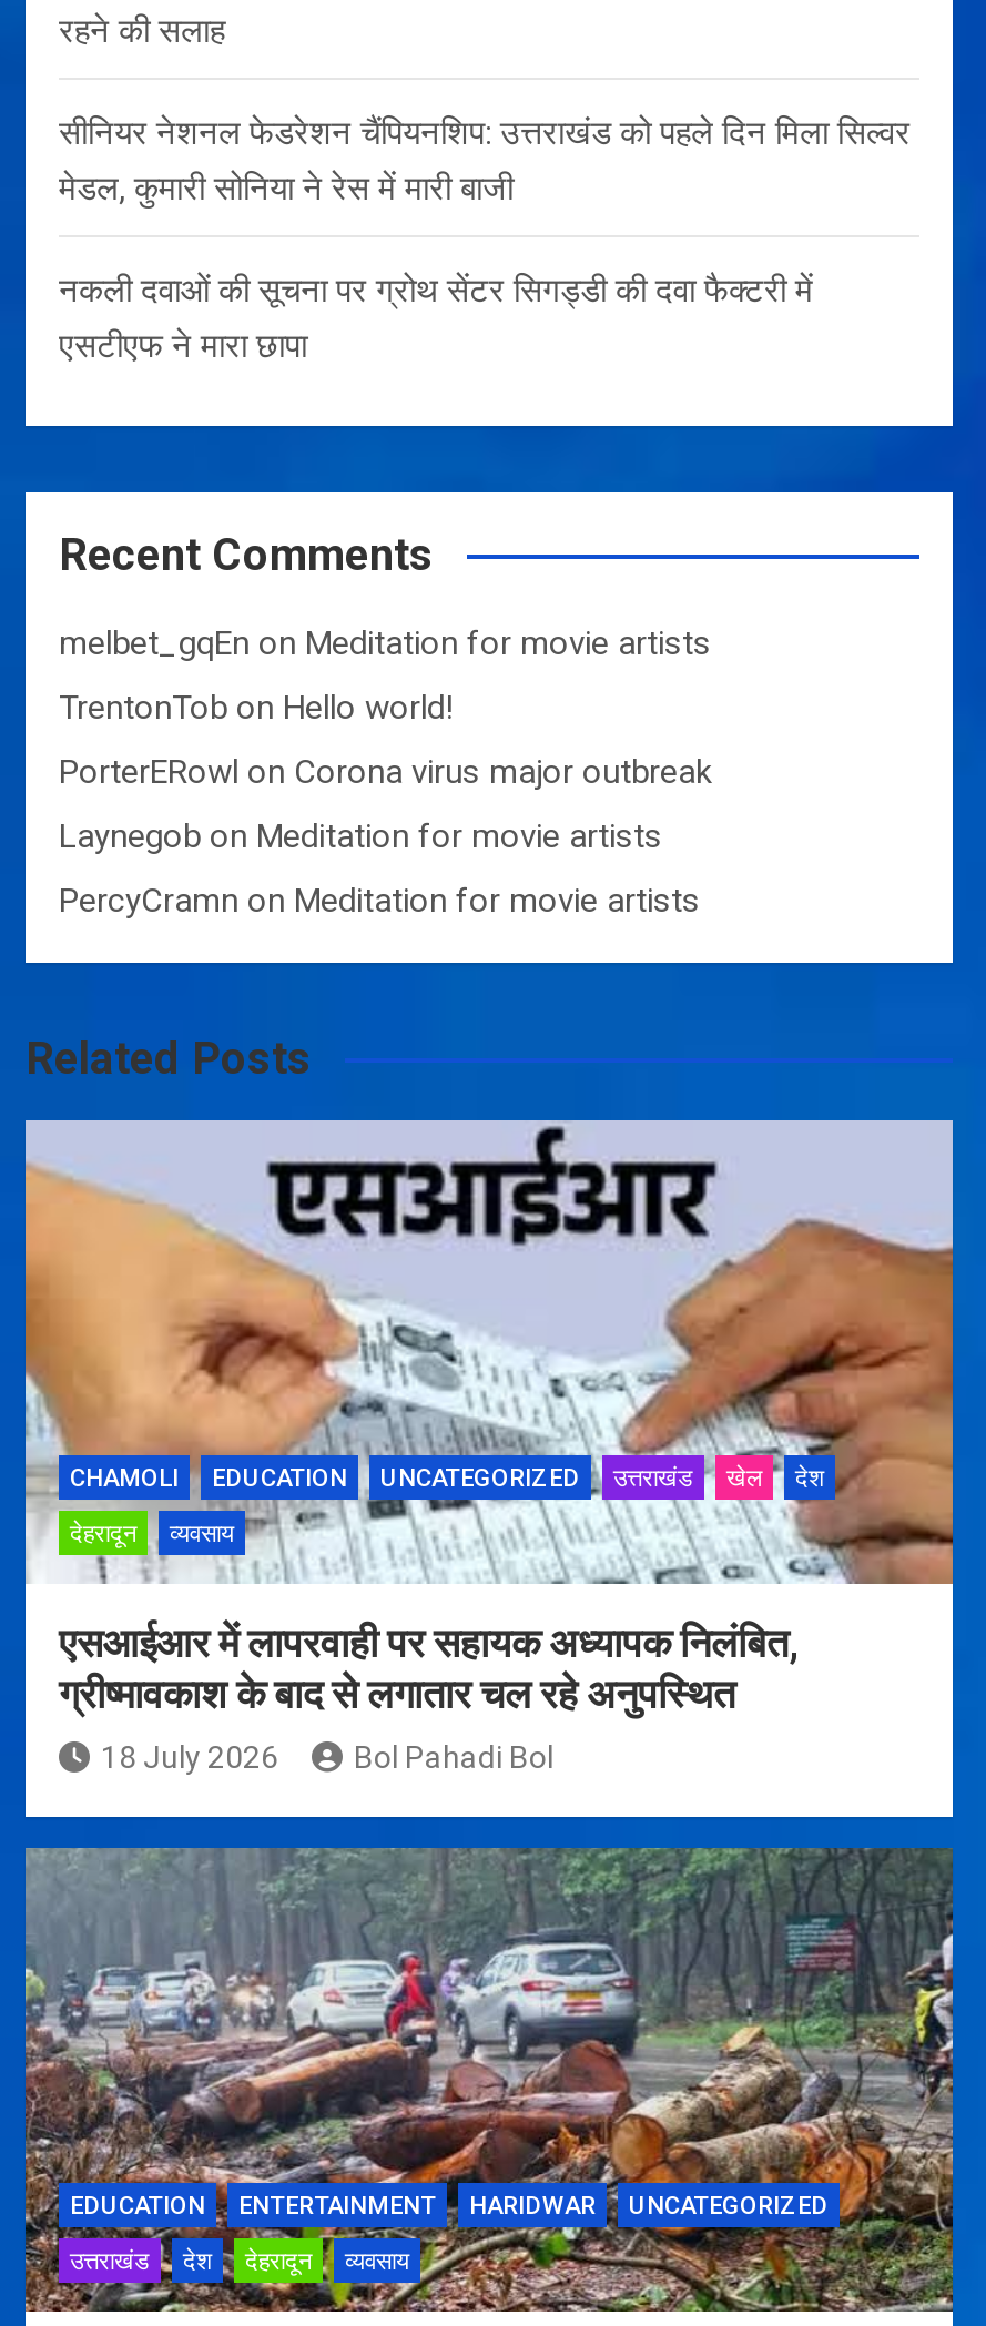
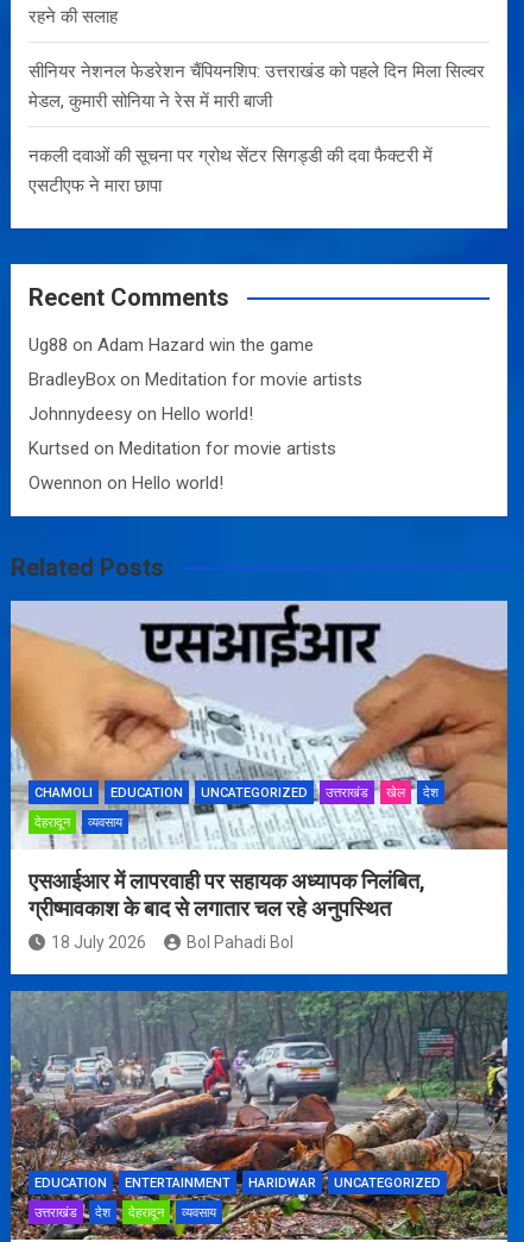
[59,623,711,663] melbet_gqEn on Meditation for movie artists -> [29,334,314,356] Ug88 on Adam Hazard win the game
[59,688,454,728] TrentonTob on Hello world! -> [29,369,362,390] BradleyBox on Meditation for movie artists
[59,752,711,792] PorterERowl on Corona virus major outbreak -> [29,403,253,425] Johnnydeesy on Hello world!
[59,816,662,856] Laynegob on Meditation for movie artists -> [29,438,336,459] Kurtsed on Meditation for movie artists
[59,881,700,921] PercyCramn on Meditation for movie artists -> [29,472,223,494] Owennon on Hello world!

